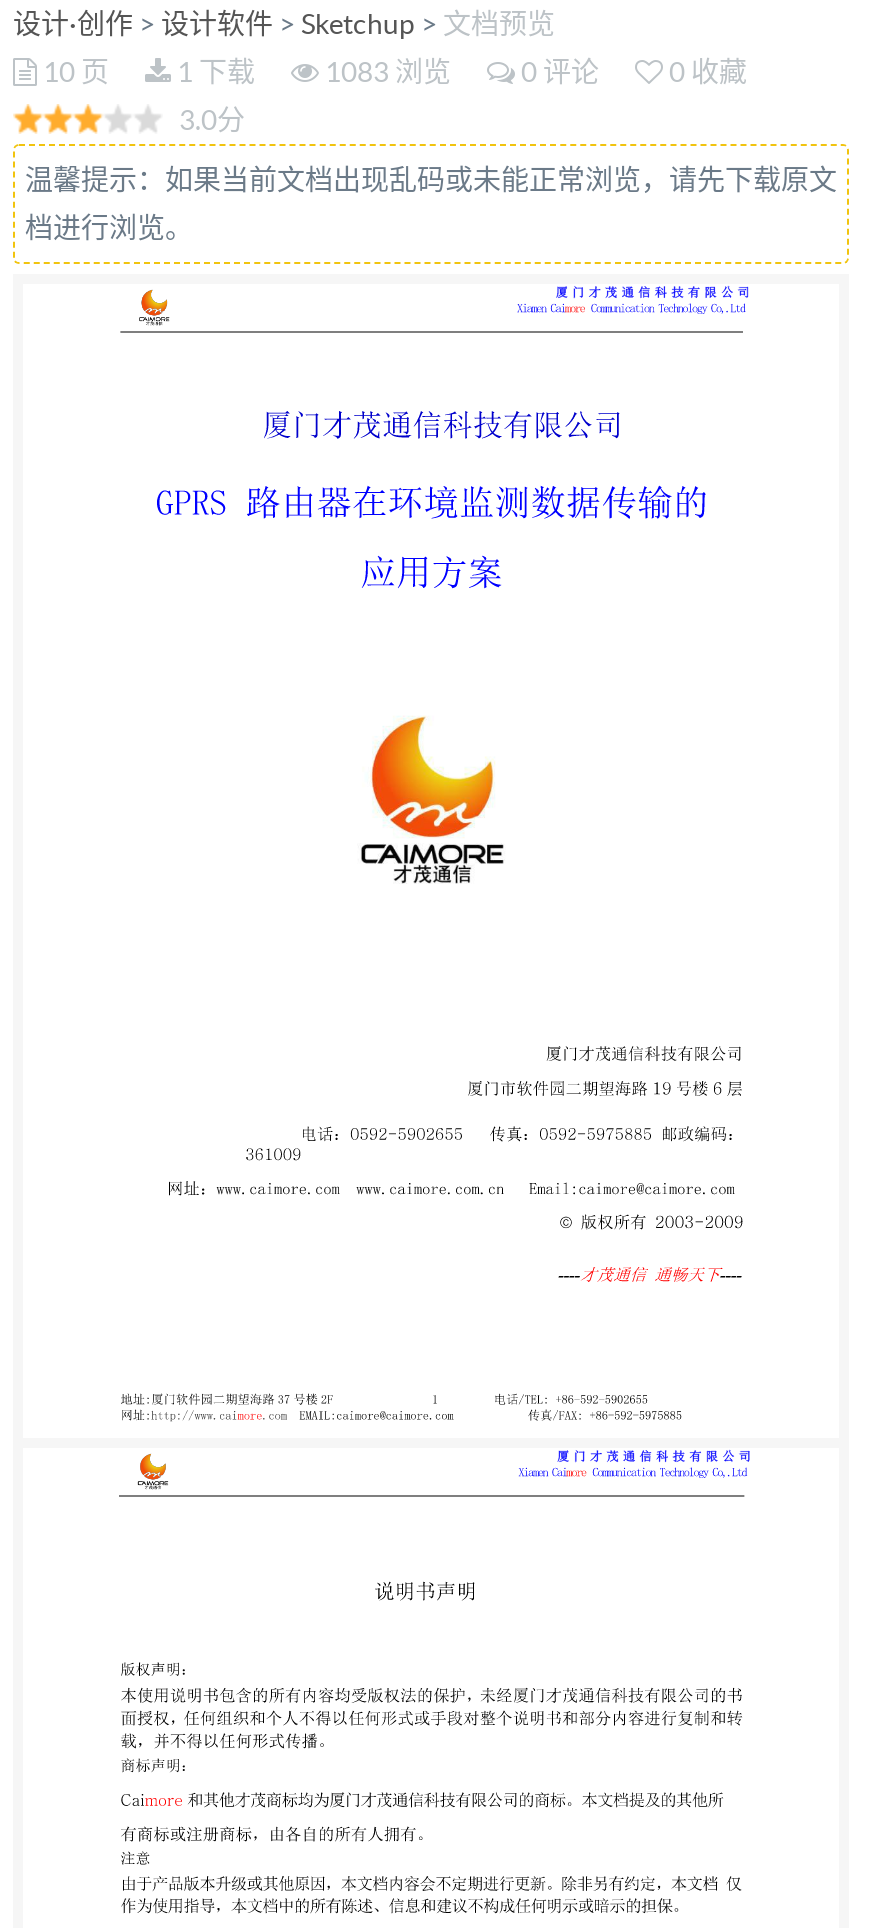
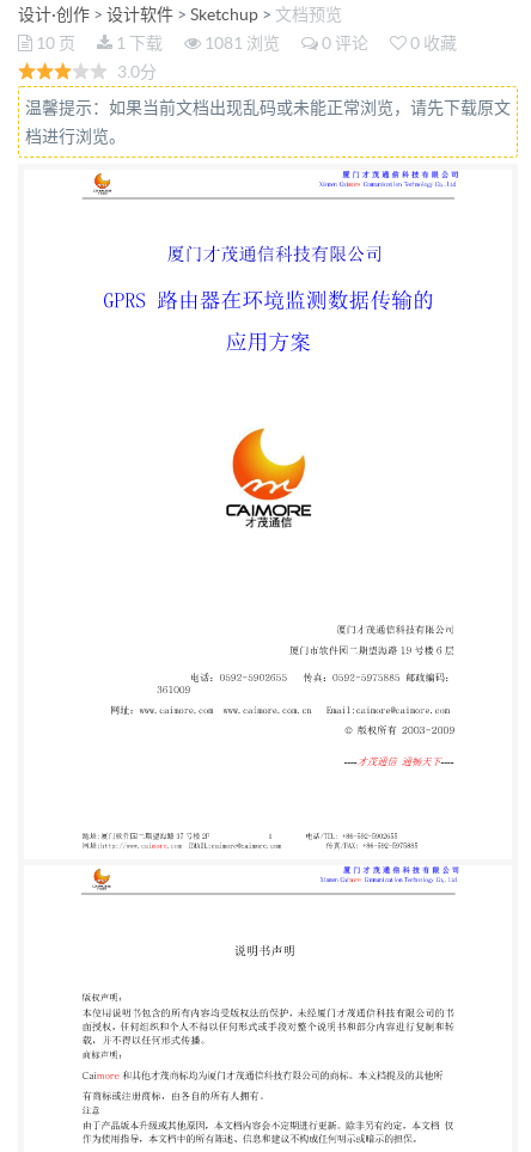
[37,55,747,87] 10 页 1 下载 1083 浏览 0 评论 0 收藏 -> [32,33,457,52] 10 页 1 下载 1081 浏览 0 评论 0 收藏

